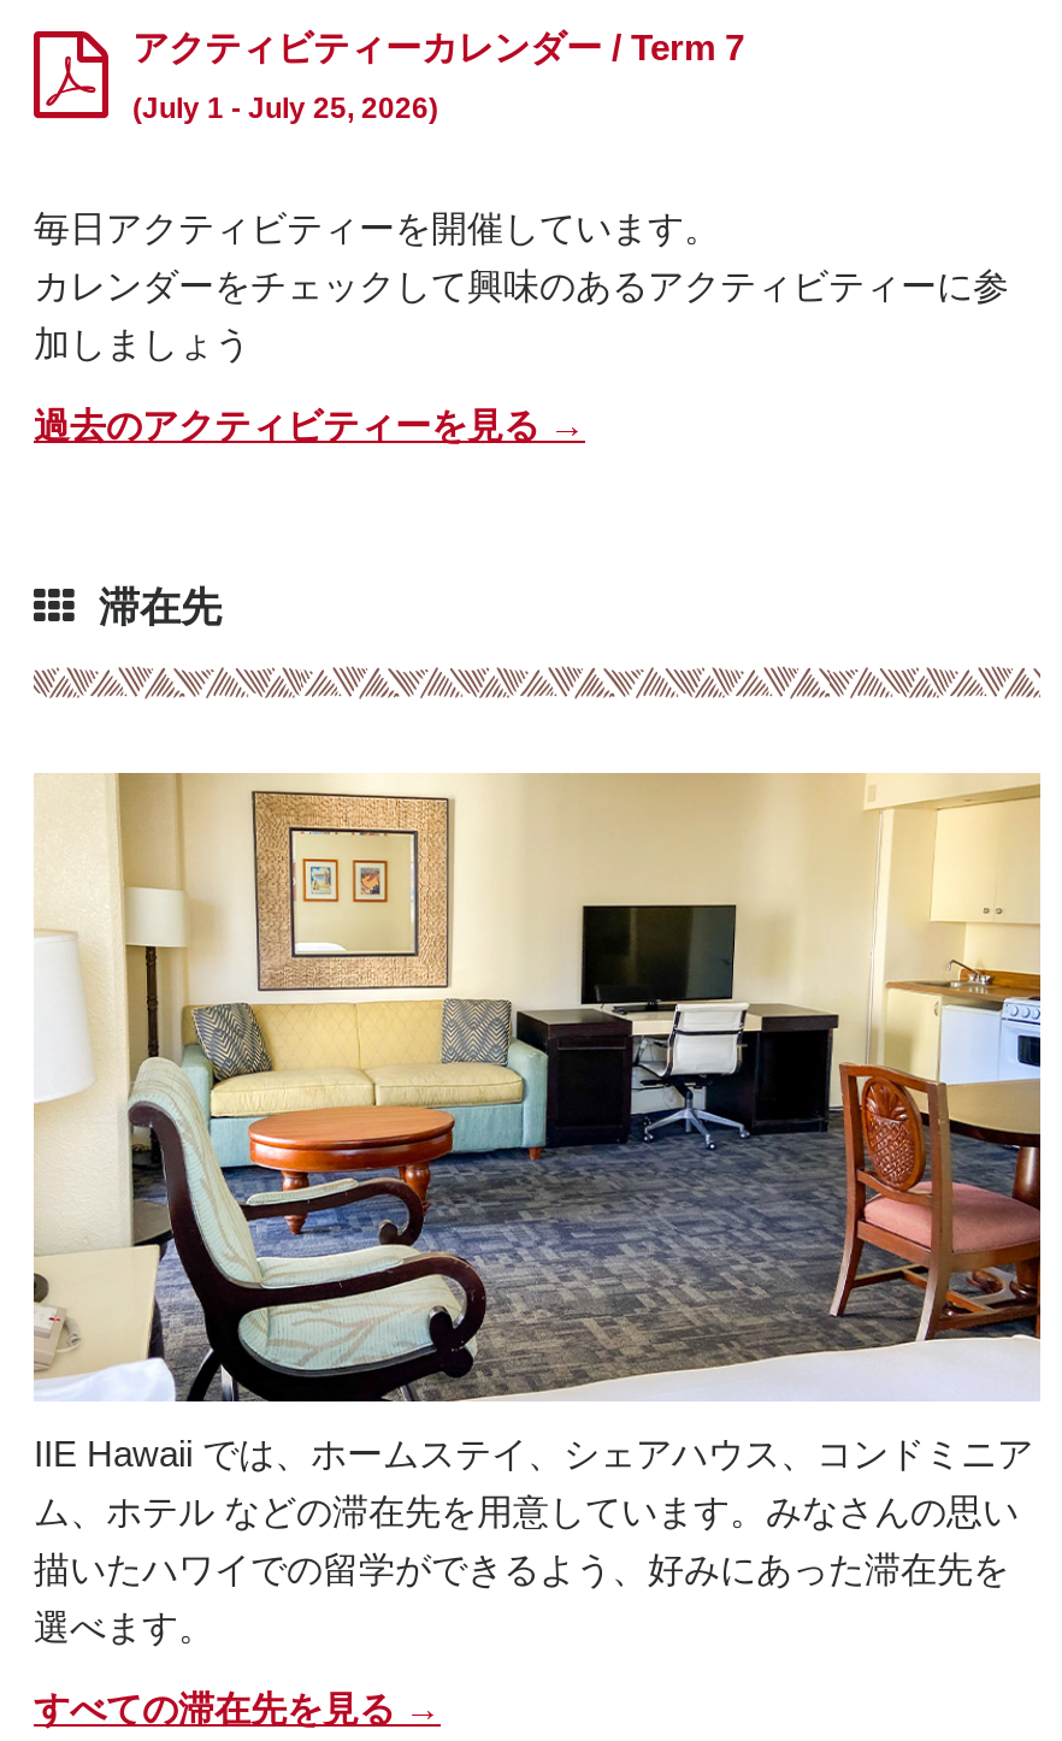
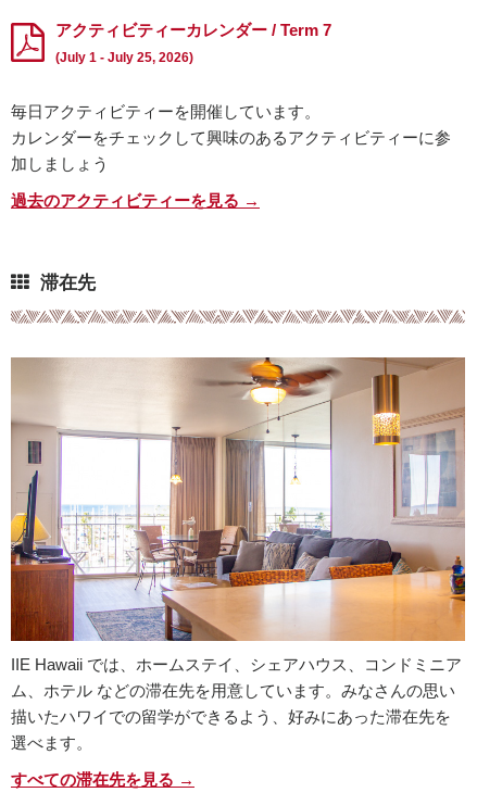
[34,773,1043,1404] [image] -> [10,356,466,642] [image]

